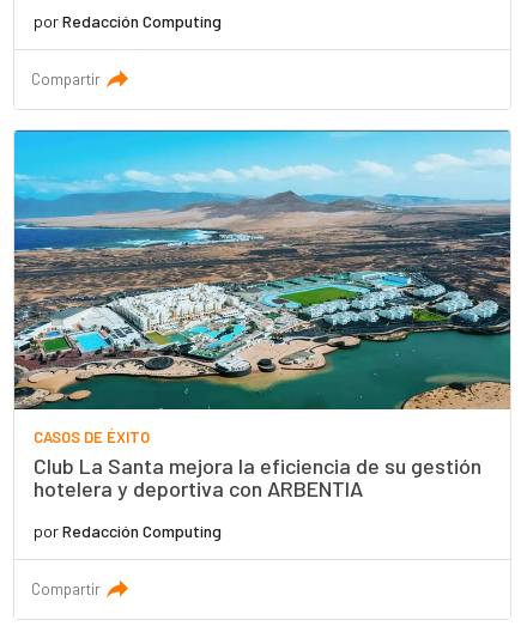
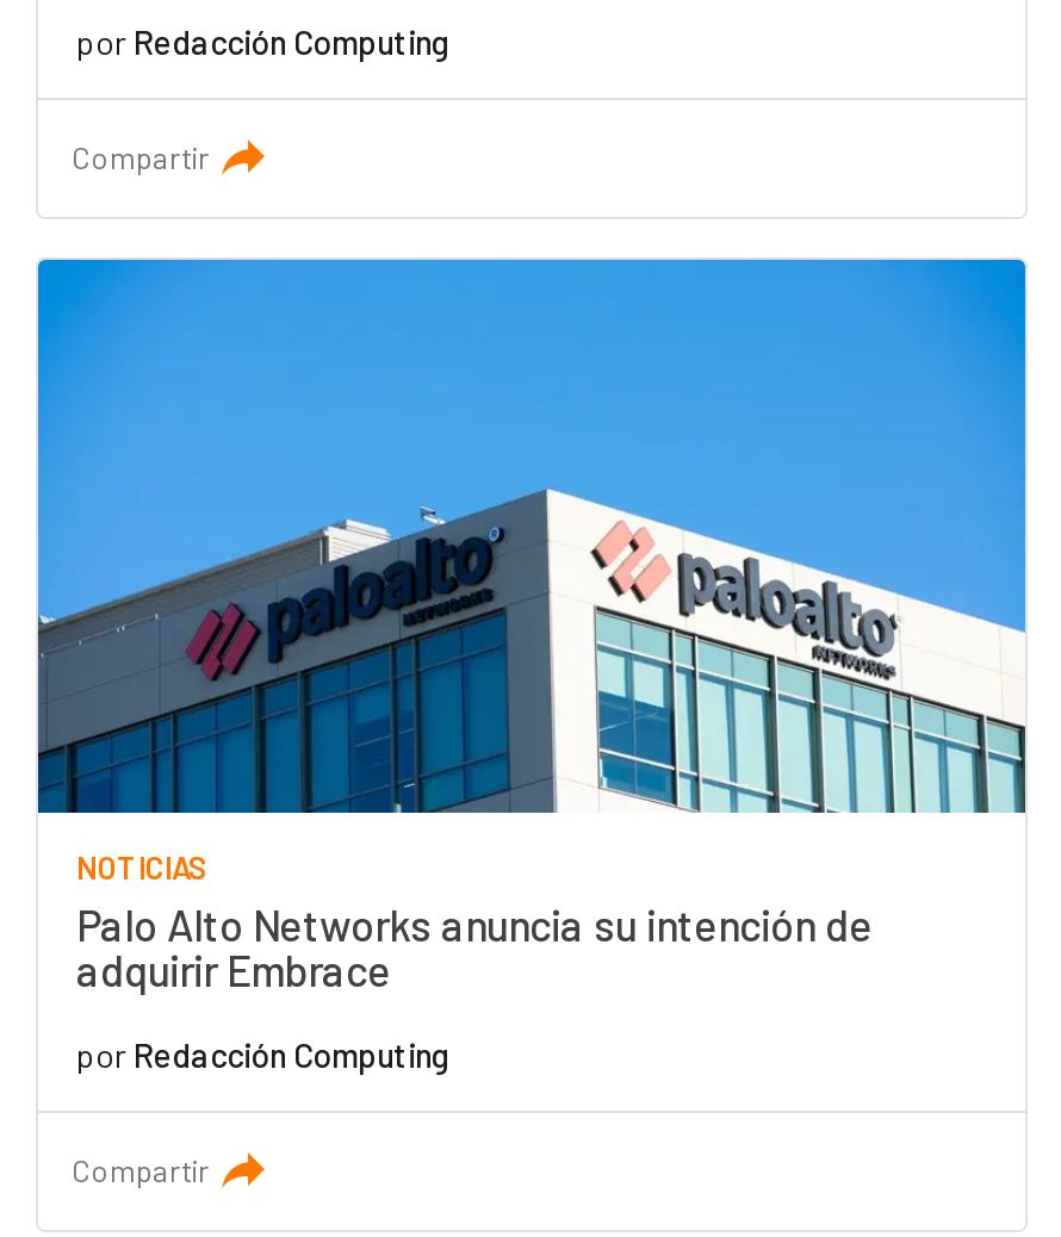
[13,130,511,502] [image] | CASOS DE ÉXITO | Club La Santa mejora la eficiencia de su gestión | hotelera y deportiva con ARBENTIA -> [36,260,1028,997] [image] | NOTICIAS | Palo Alto Networks anuncia su intención de | adquirir Embrace

